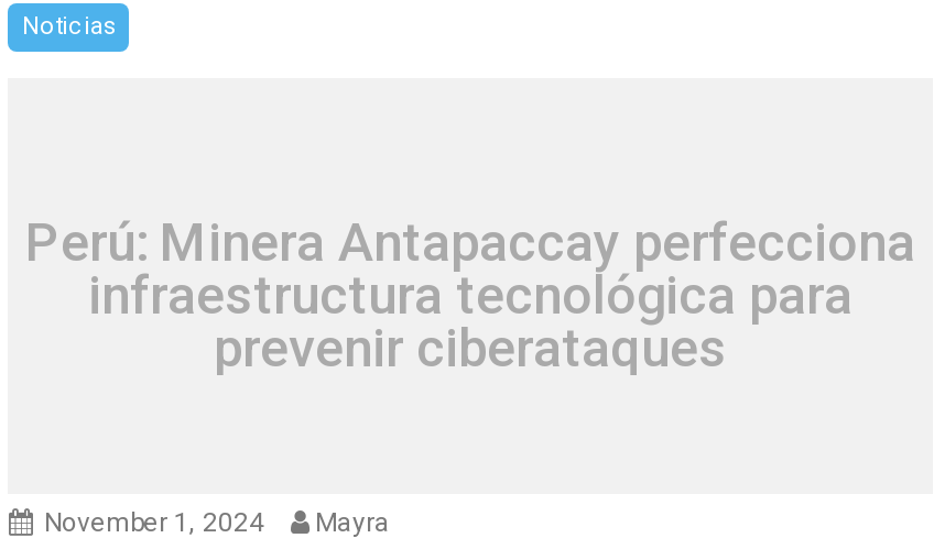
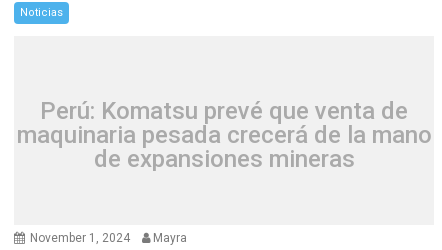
[25,213,915,380] Perú: Minera Antapaccay perfecciona | infraestructura tecnológica para | prevenir ciberataques -> [16,97,431,173] Perú: Komatsu prevé que venta de | maquinaria pesada crecerá de la mano | de expansiones mineras

